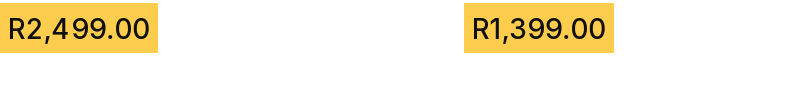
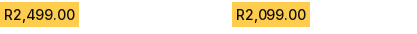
[472,11,606,45] R1,399.00 -> [236,6,306,23] R2,099.00

